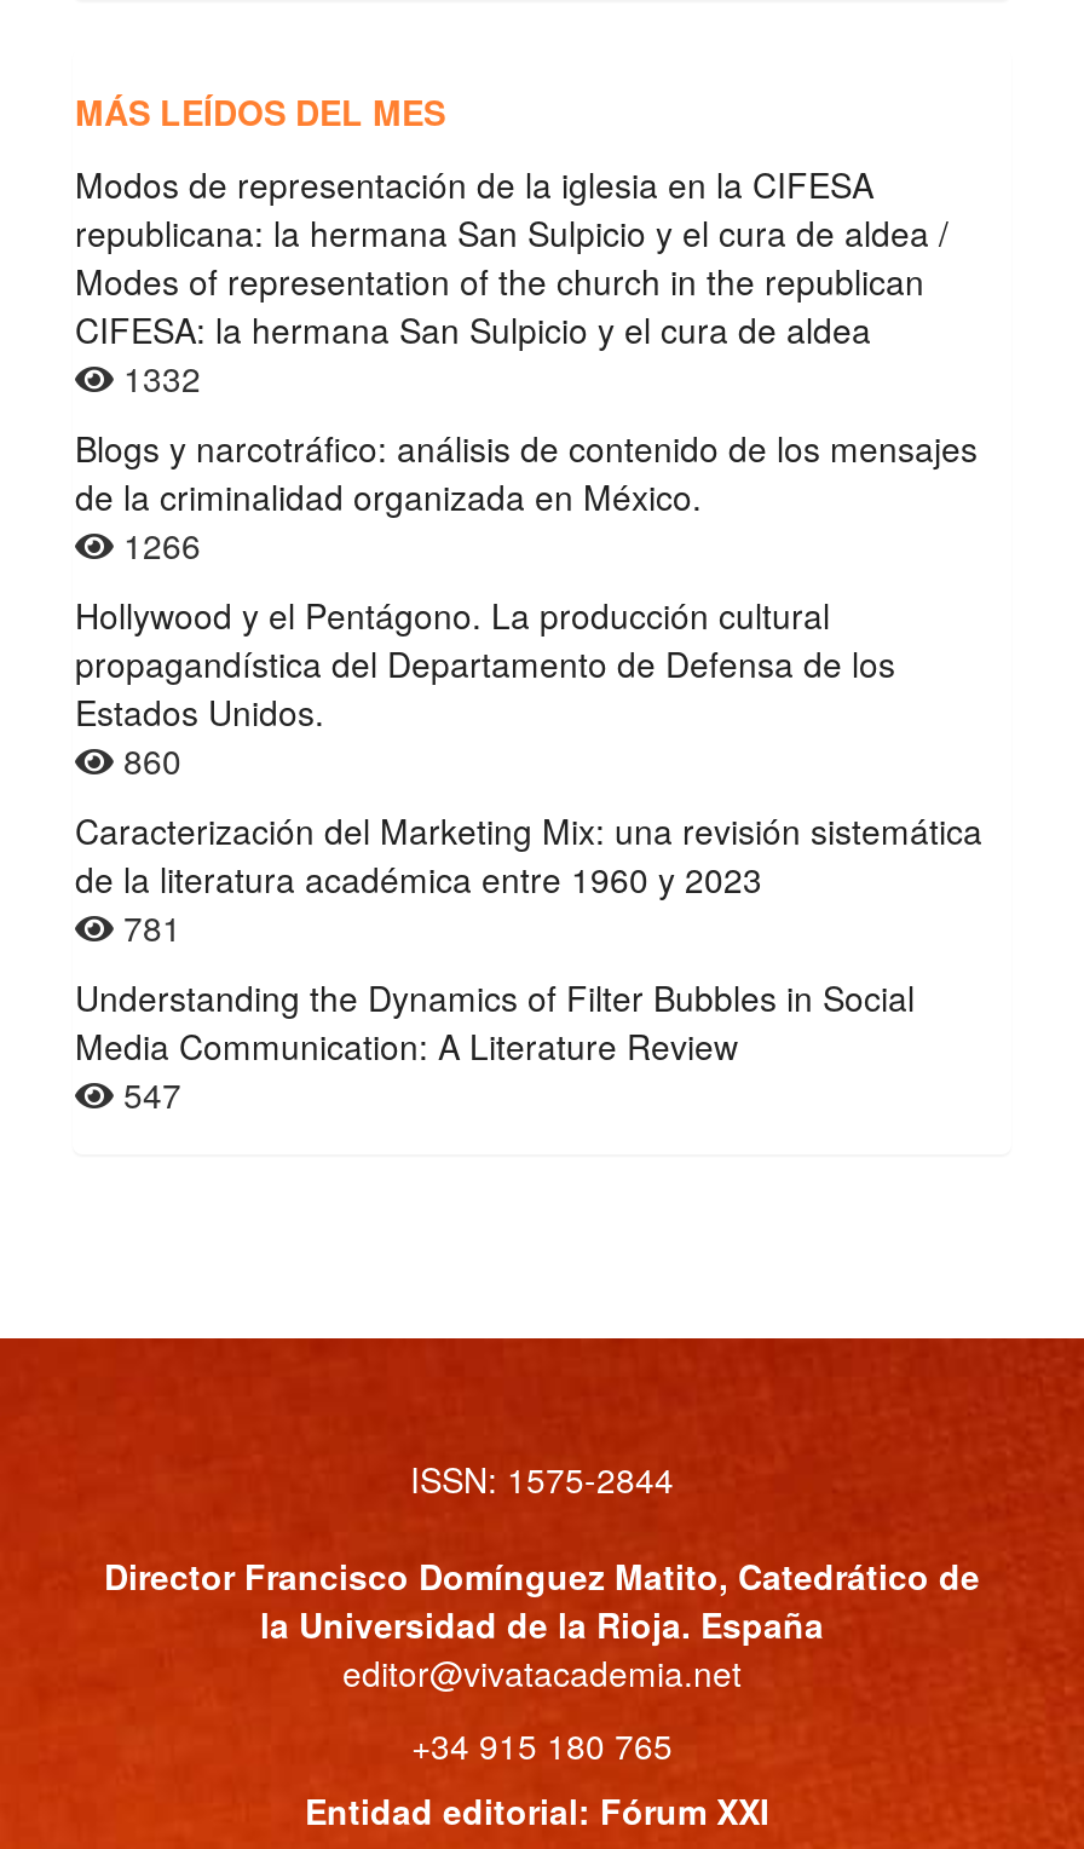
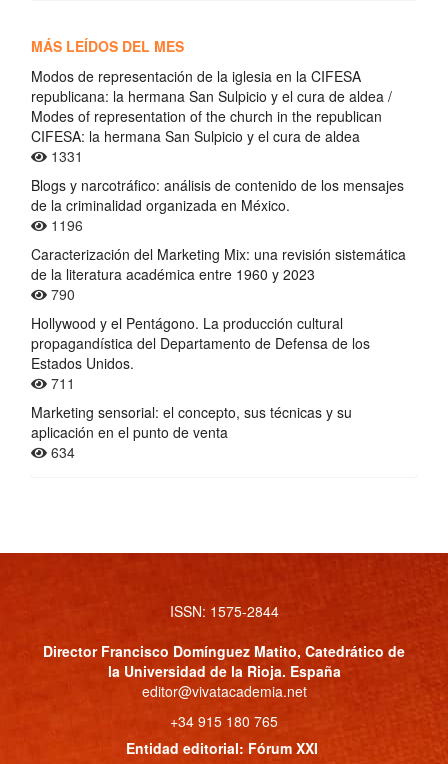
[114,353,201,402] 1332 -> [47,146,83,166] 1331
[114,520,201,569] 1266 -> [47,215,83,304] 1196 | 790
moved [75,591,895,736] -> [31,313,370,373]: Hollywood y el Pentágono. La producción cultural | propagandística del Departamento de Defensa de los | Estados Unidos.
[75,736,915,1118] 860 | 781 | Understanding the Dynamics of Filter Bubbles in Social | Media Communication: A Literature Review | 547 -> [31,373,352,462] 711 | Marketing sensorial: el concepto, sus técnicas y su | aplicación en el punto de venta | 634
moved [75,806,982,903] -> [31,244,406,284]: Caracterización del Marketing Mix: una revisión sistemática | de la literatura académica entre 1960 y 2023

